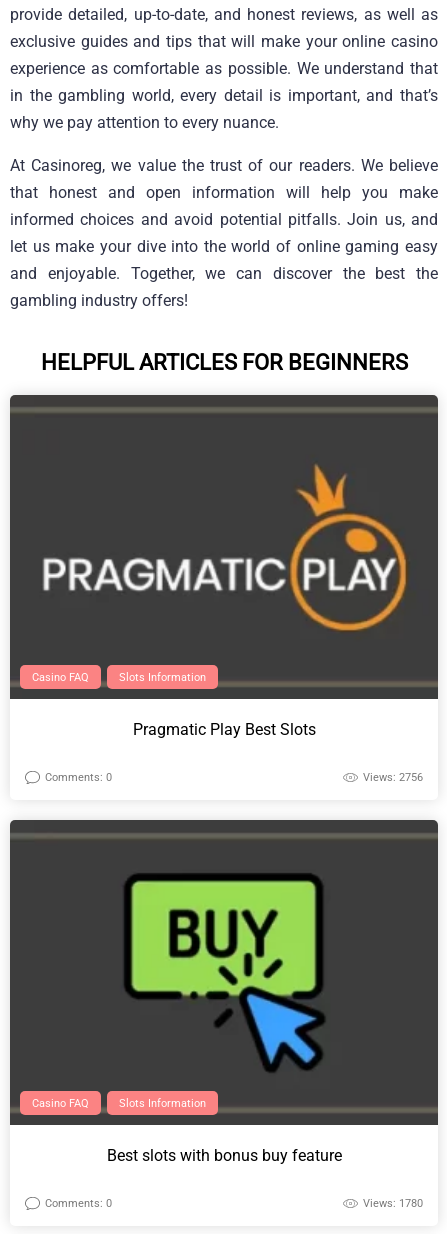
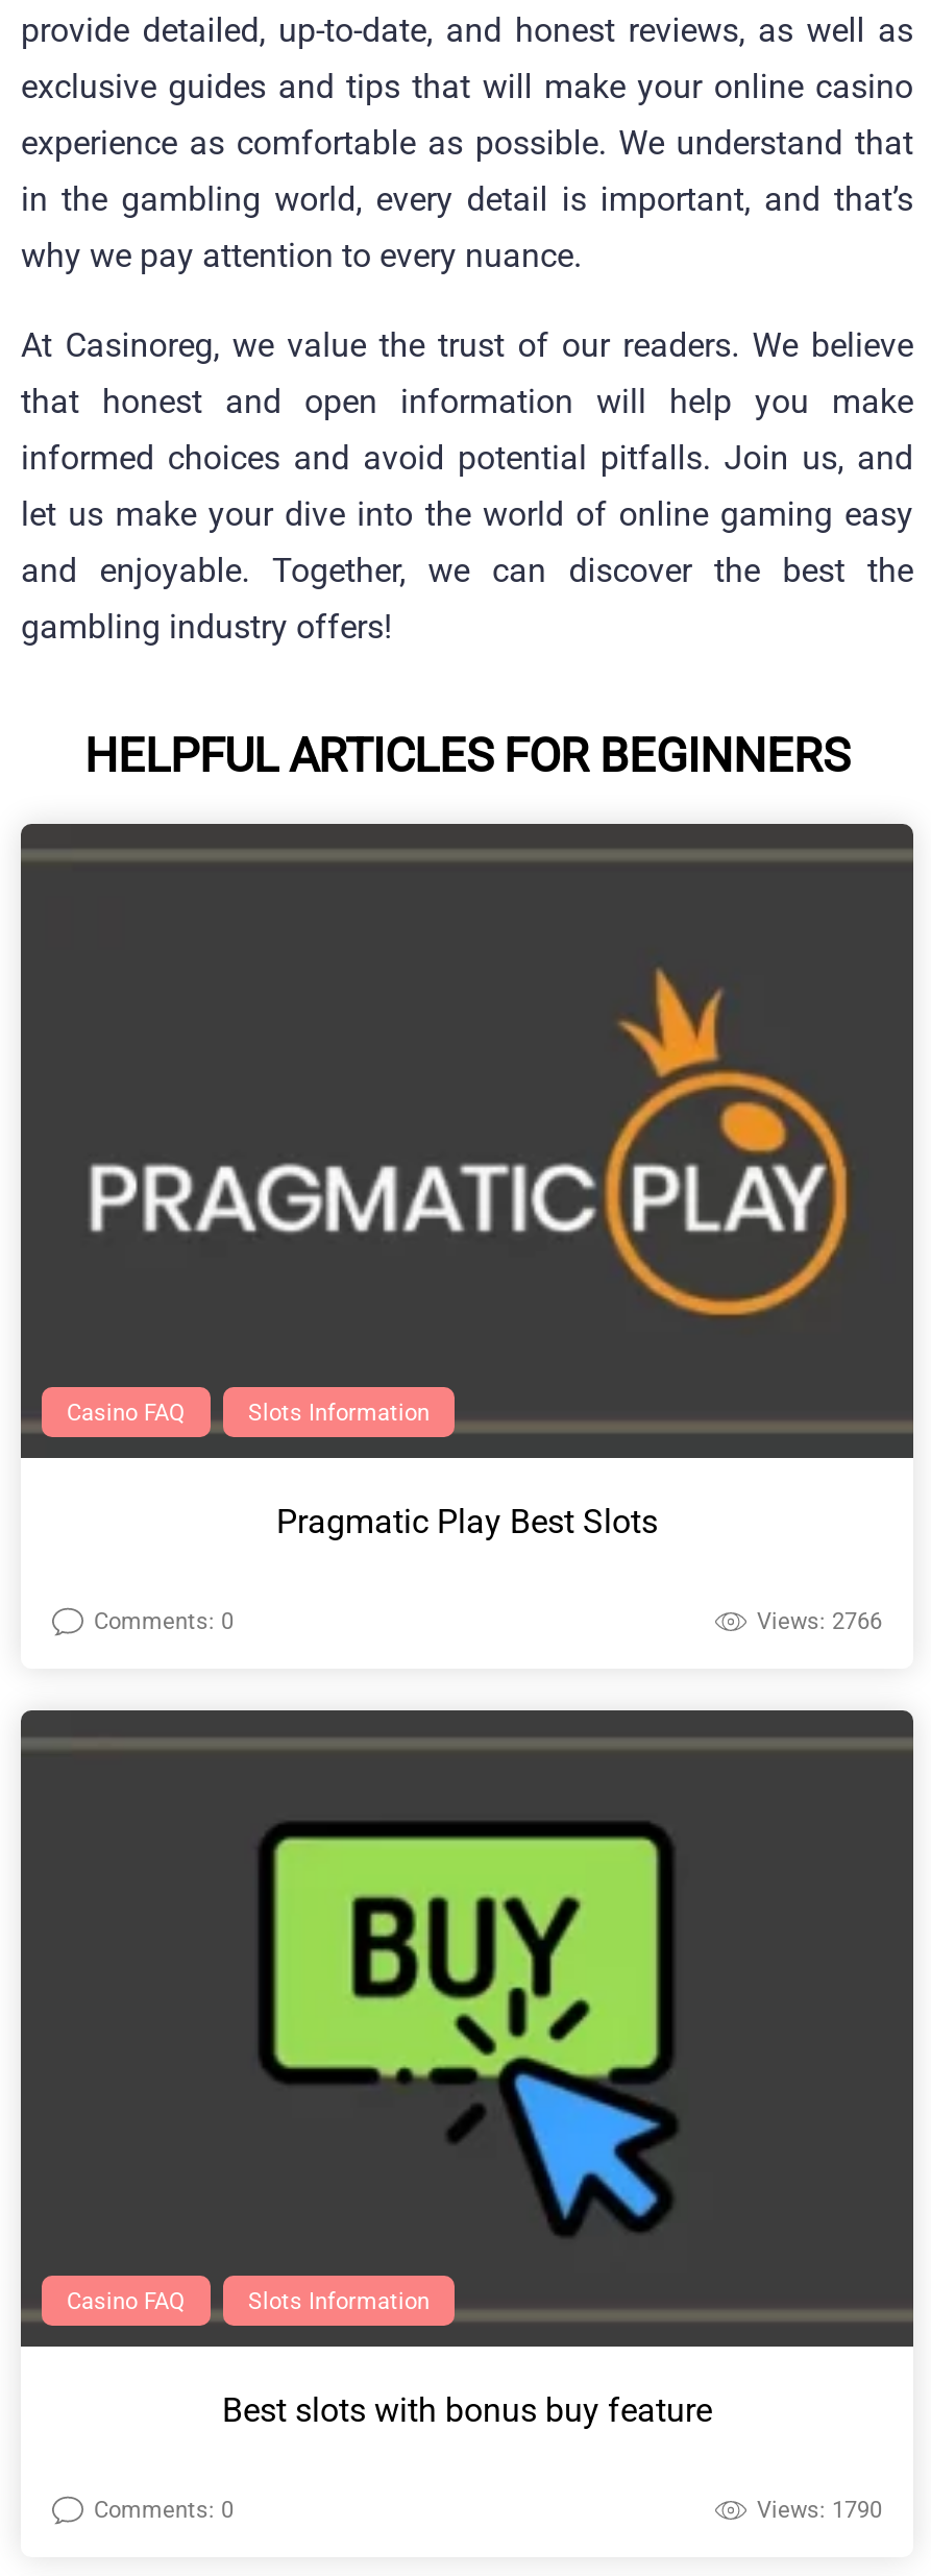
[363,771,423,784] Views: 2756 -> [757,1609,882,1636] Views: 2766
[363,1197,423,1210] Views: 1780 -> [757,2497,882,2524] Views: 1790

